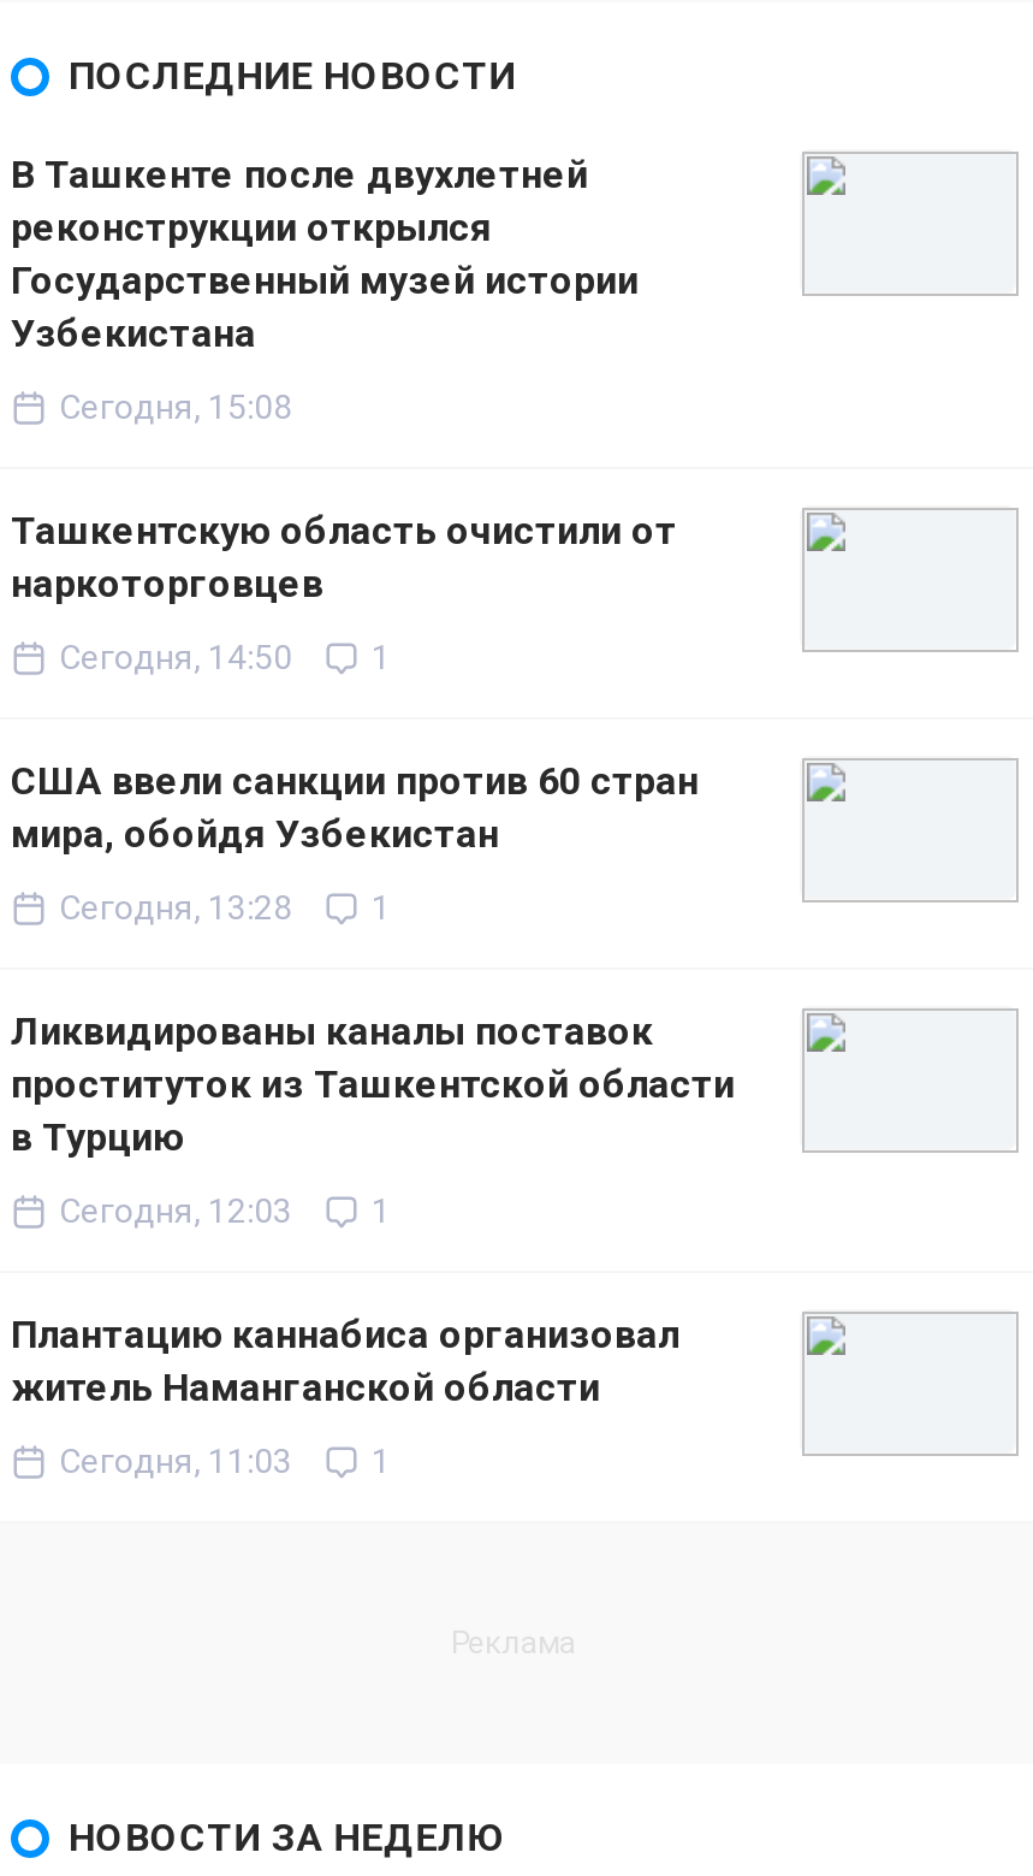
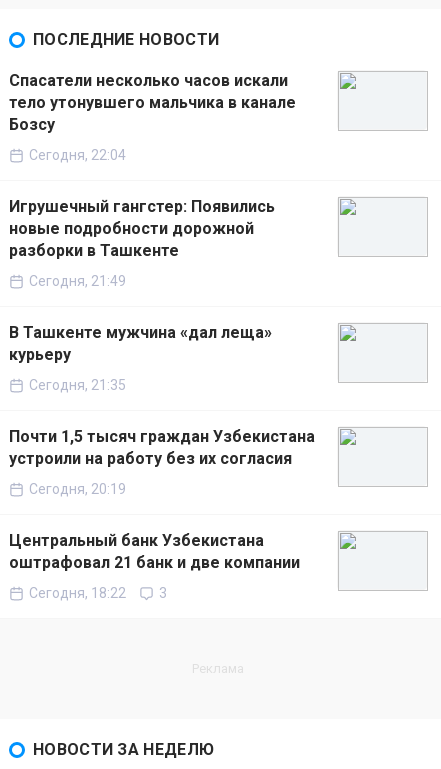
[11,153,639,357] В Ташкенте после двухлетней | реконструкции открылся | Государственный музей истории | Узбекистана -> [9,71,296,134] Спасатели несколько часов искали | тело утонувшего мальчика в канале | Бозсу
[59,389,292,427] Сегодня, 15:08 -> [29,147,126,163] Сегодня, 22:04
[11,509,677,608] Ташкентскую область очистили от | наркоторговцев -> [9,197,275,260] Игрушечный гангстер: Появились | новые подробности дорожной | разборки в Ташкенте
[59,639,391,677] Сегодня, 14:50 | 1 -> [29,273,126,289] Сегодня, 21:49
[11,759,699,858] США ввели санкции против 60 стран | мира, обойдя Узбекистан -> [9,323,272,364] В Ташкенте мужчина «дал леща» | курьеру
[59,889,391,928] Сегодня, 13:28 | 1 -> [29,377,126,393] Сегодня, 21:35
[11,1010,735,1161] Ликвидированы каналы поставок | проституток из Ташкентской области | в Турцию -> [9,427,315,468] Почти 1,5 тысяч граждан Узбекистана | устроили на работу без их согласия
[59,1193,391,1231] Сегодня, 12:03 | 1 -> [29,481,126,497] Сегодня, 20:19
[11,1313,679,1412] Плантацию каннабиса организовал | житель Наманганской области -> [9,531,300,572] Центральный банк Узбекистана | оштрафовал 21 банк и две компании
[59,1443,391,1481] Сегодня, 11:03 | 1 -> [29,585,167,601] Сегодня, 18:22 | 3

